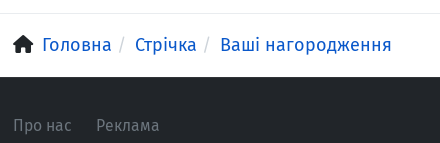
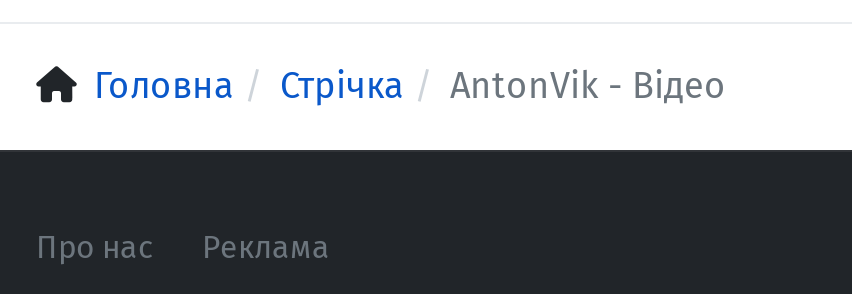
[220,33,392,55] Ваші нагородження -> [450,63,726,107] AntonVik - Відео

